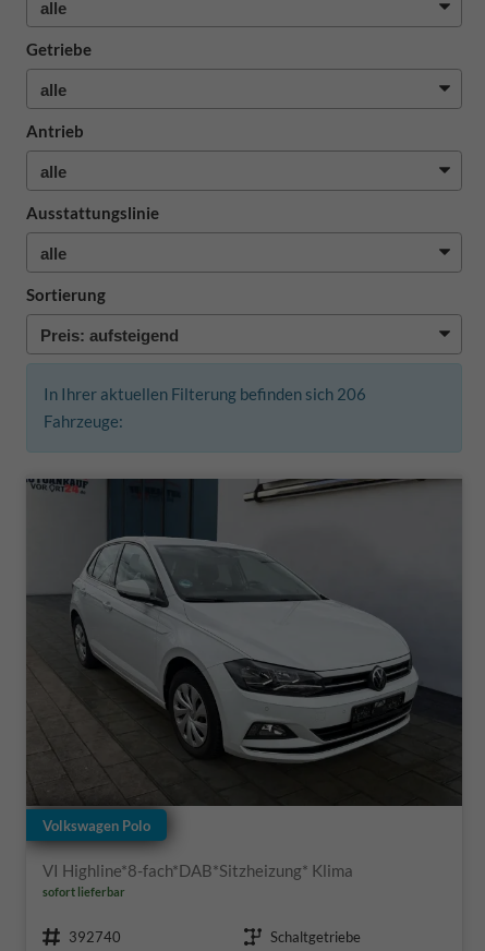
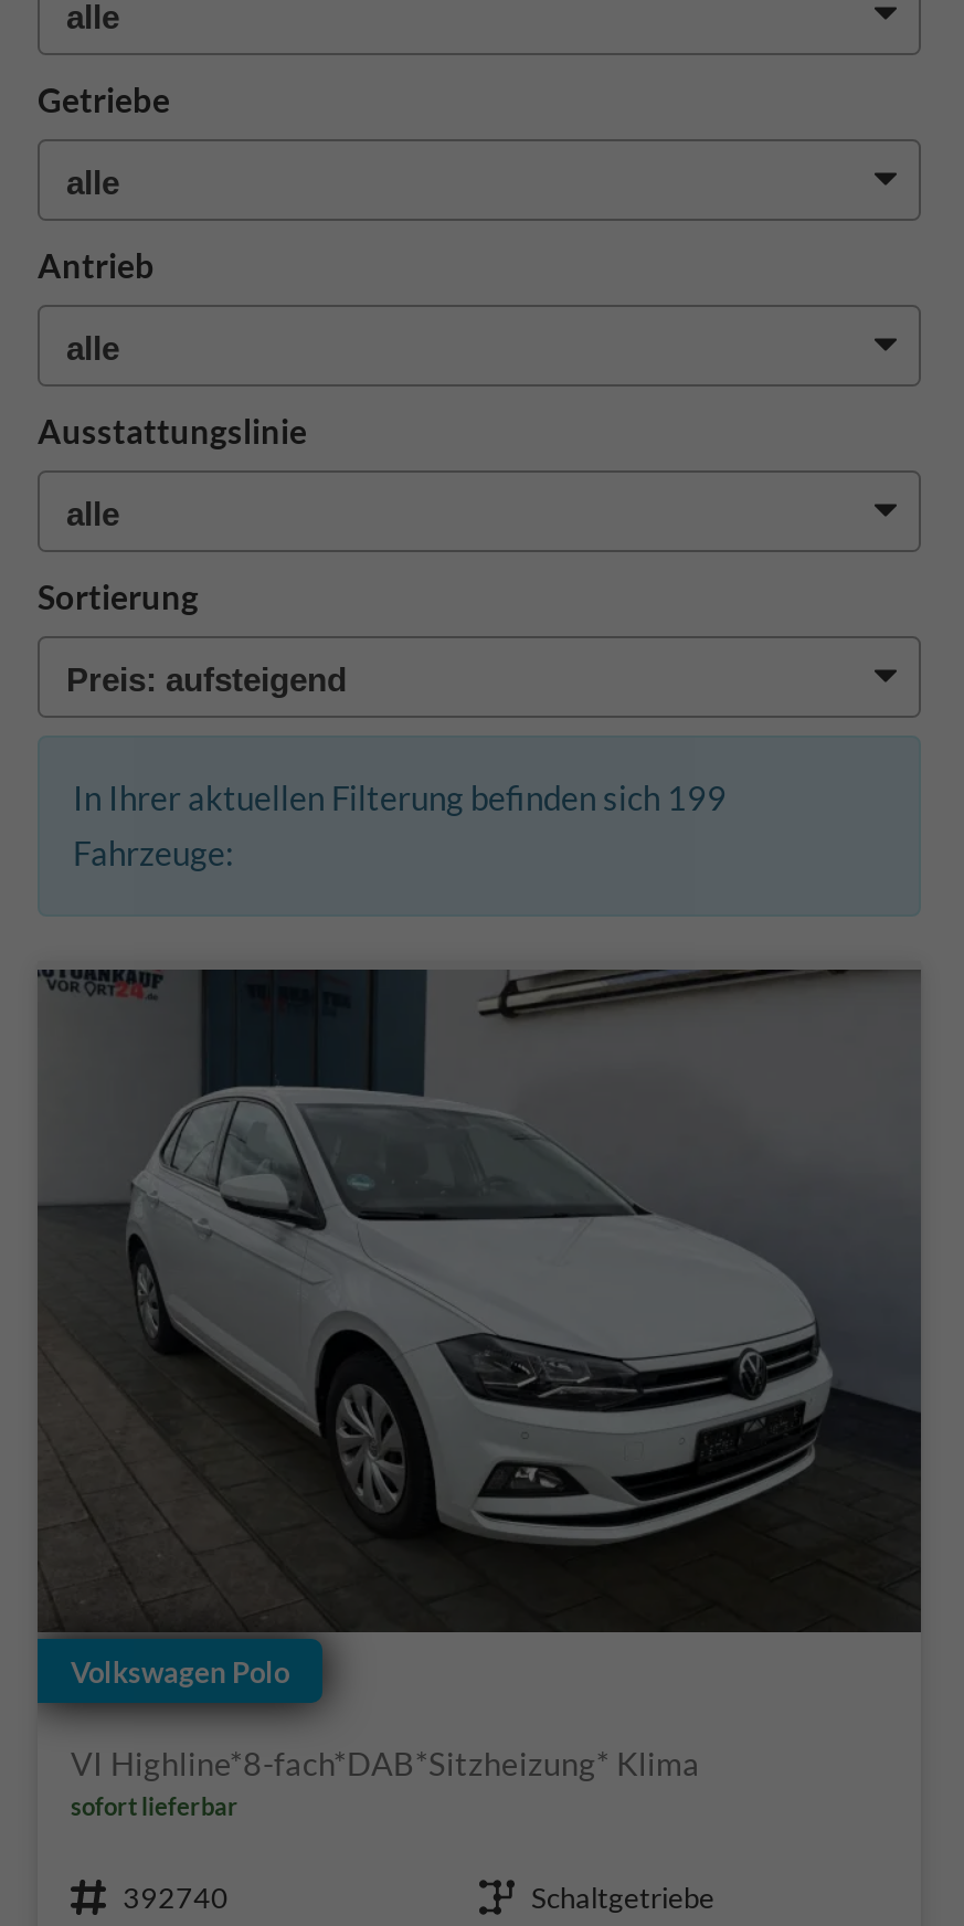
[44,383,366,403] In Ihrer aktuellen Filterung befinden sich 206 -> [73,776,727,816] In Ihrer aktuellen Filterung befinden sich 199

